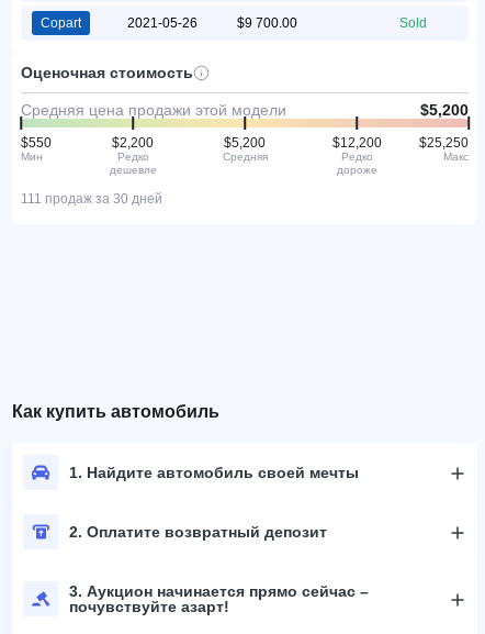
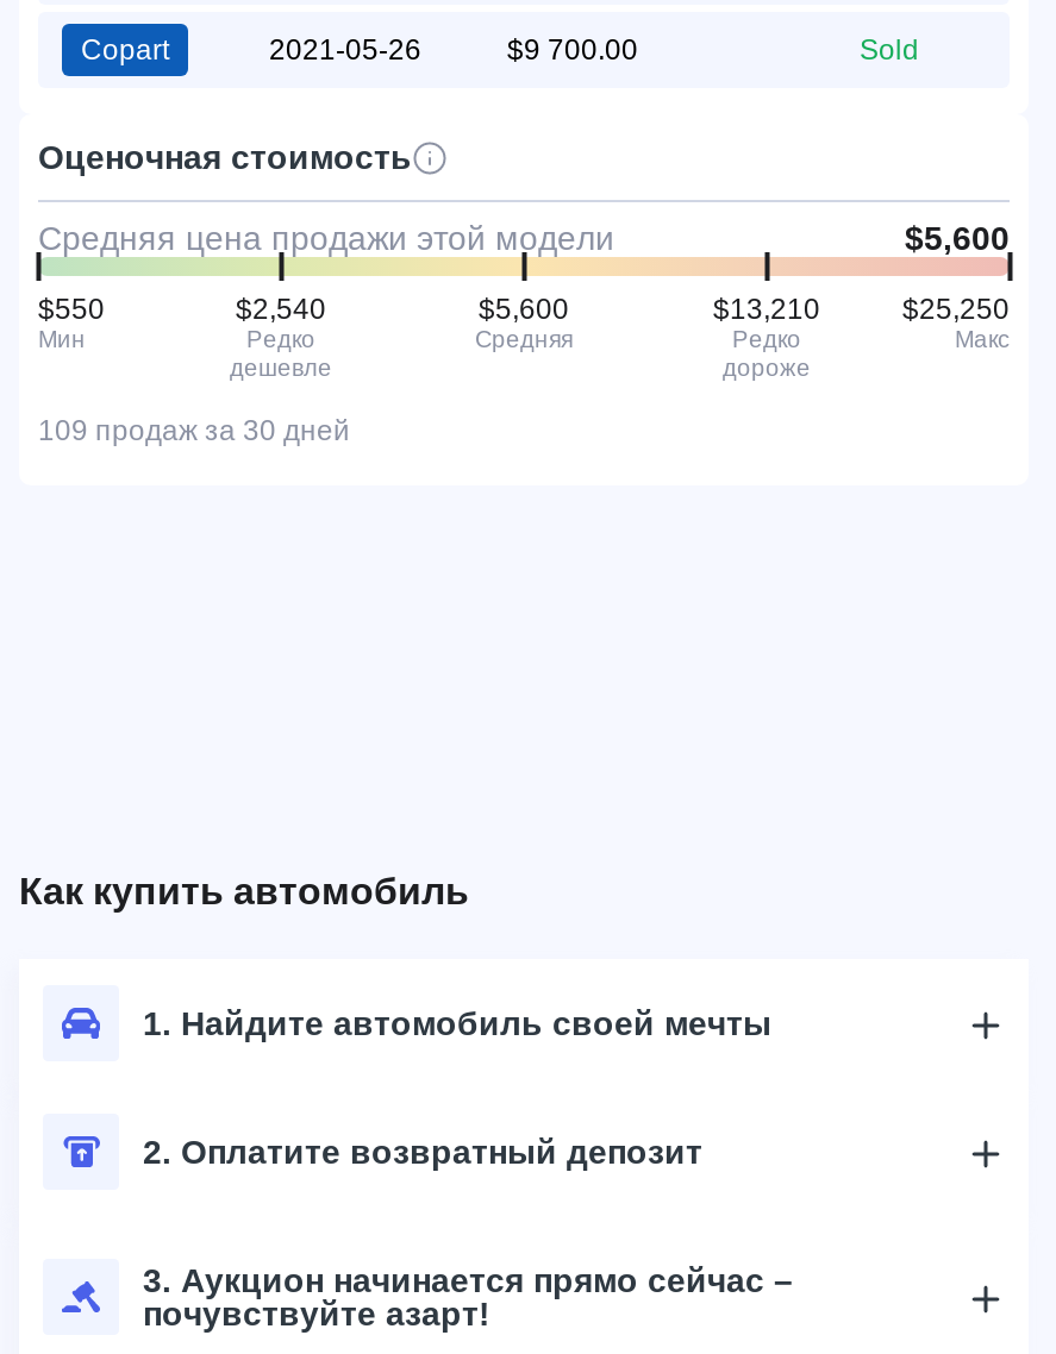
[420,101,469,118] $5,200 -> [905,218,1010,257] $5,600
[112,135,154,150] $2,200 -> [236,292,326,326] $2,540
[224,135,266,150] $5,200 -> [479,292,569,326] $5,600
[332,135,381,150] $12,200 -> [713,292,820,326] $13,210
[21,191,162,206] 111 продаж за 30 дней -> [38,414,350,447] 109 продаж за 30 дней

